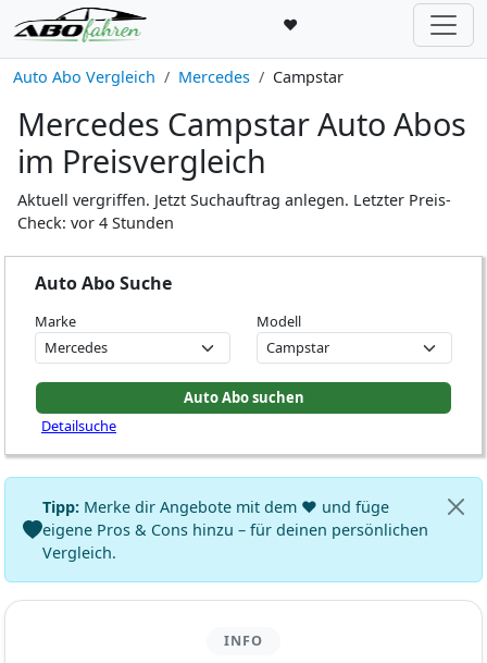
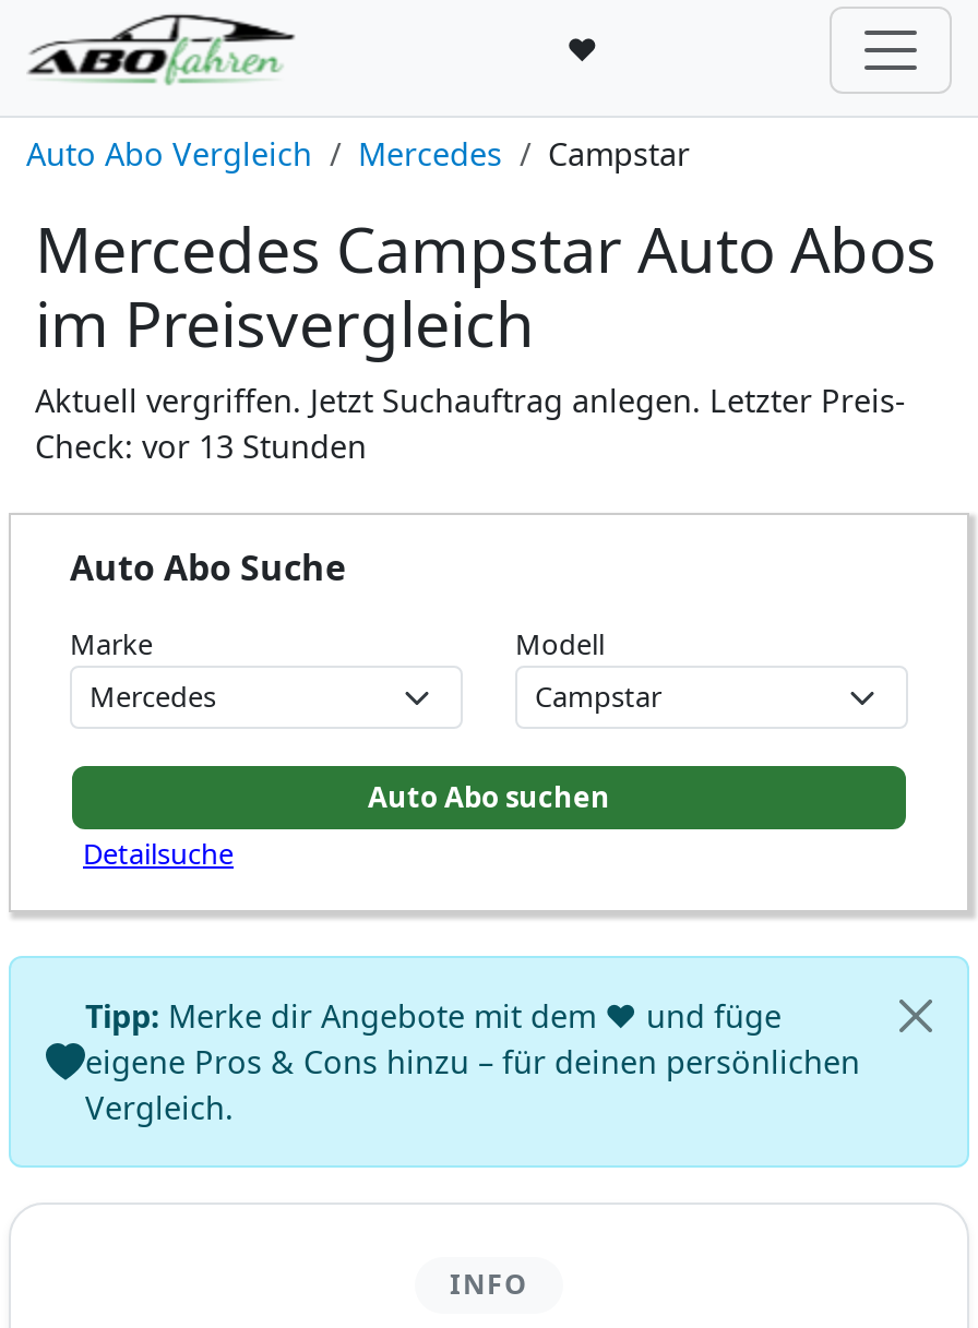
[17,212,174,233] Check: vor 4 Stunden -> [35,426,367,467] Check: vor 13 Stunden

